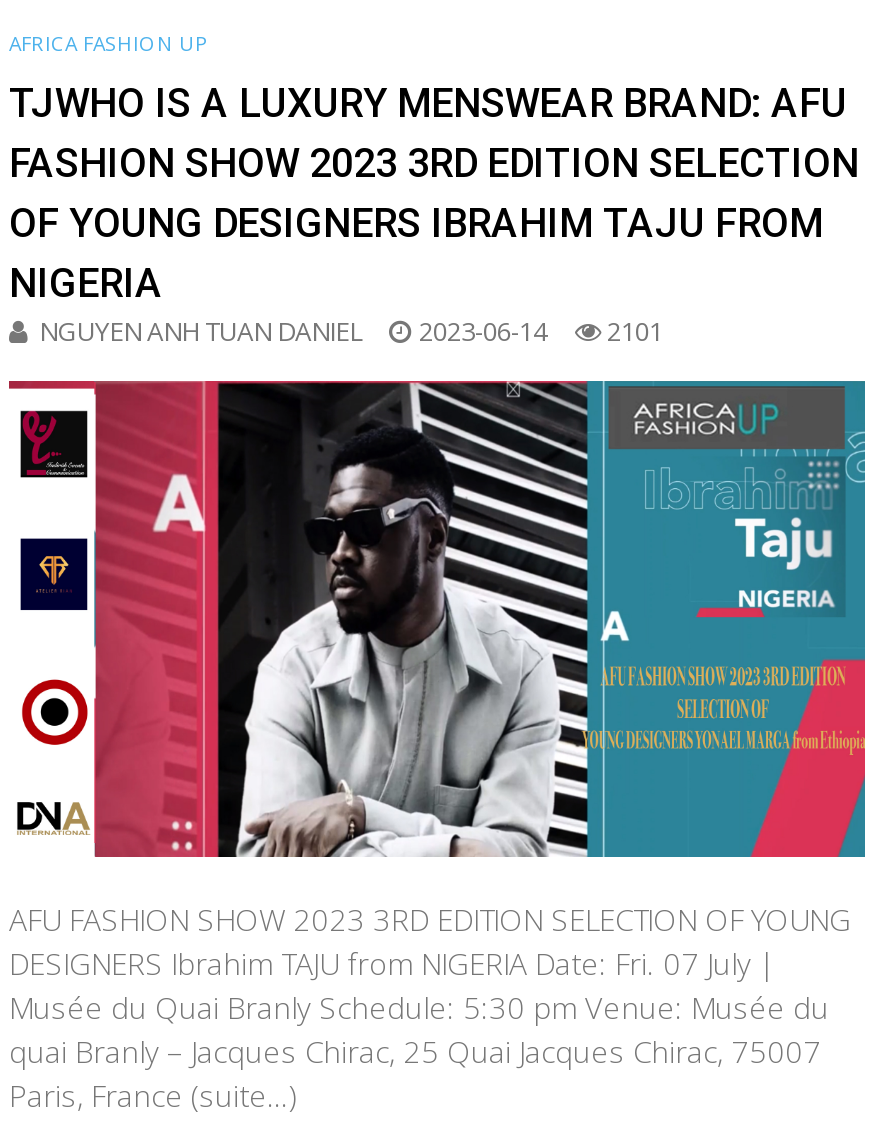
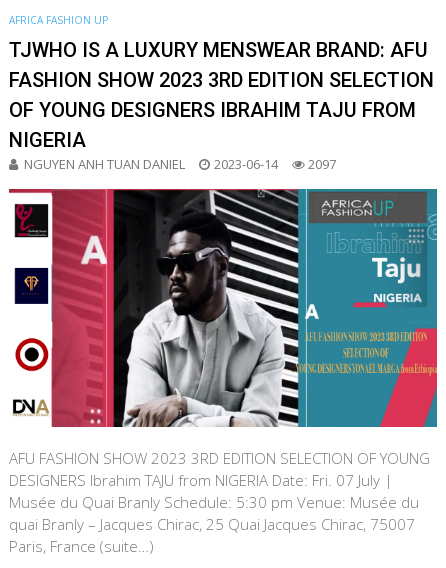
[39,312,663,348] NGUYEN ANH TUAN DANIEL 2023-06-14 2101 -> [24,155,336,173] NGUYEN ANH TUAN DANIEL 2023-06-14 2097

